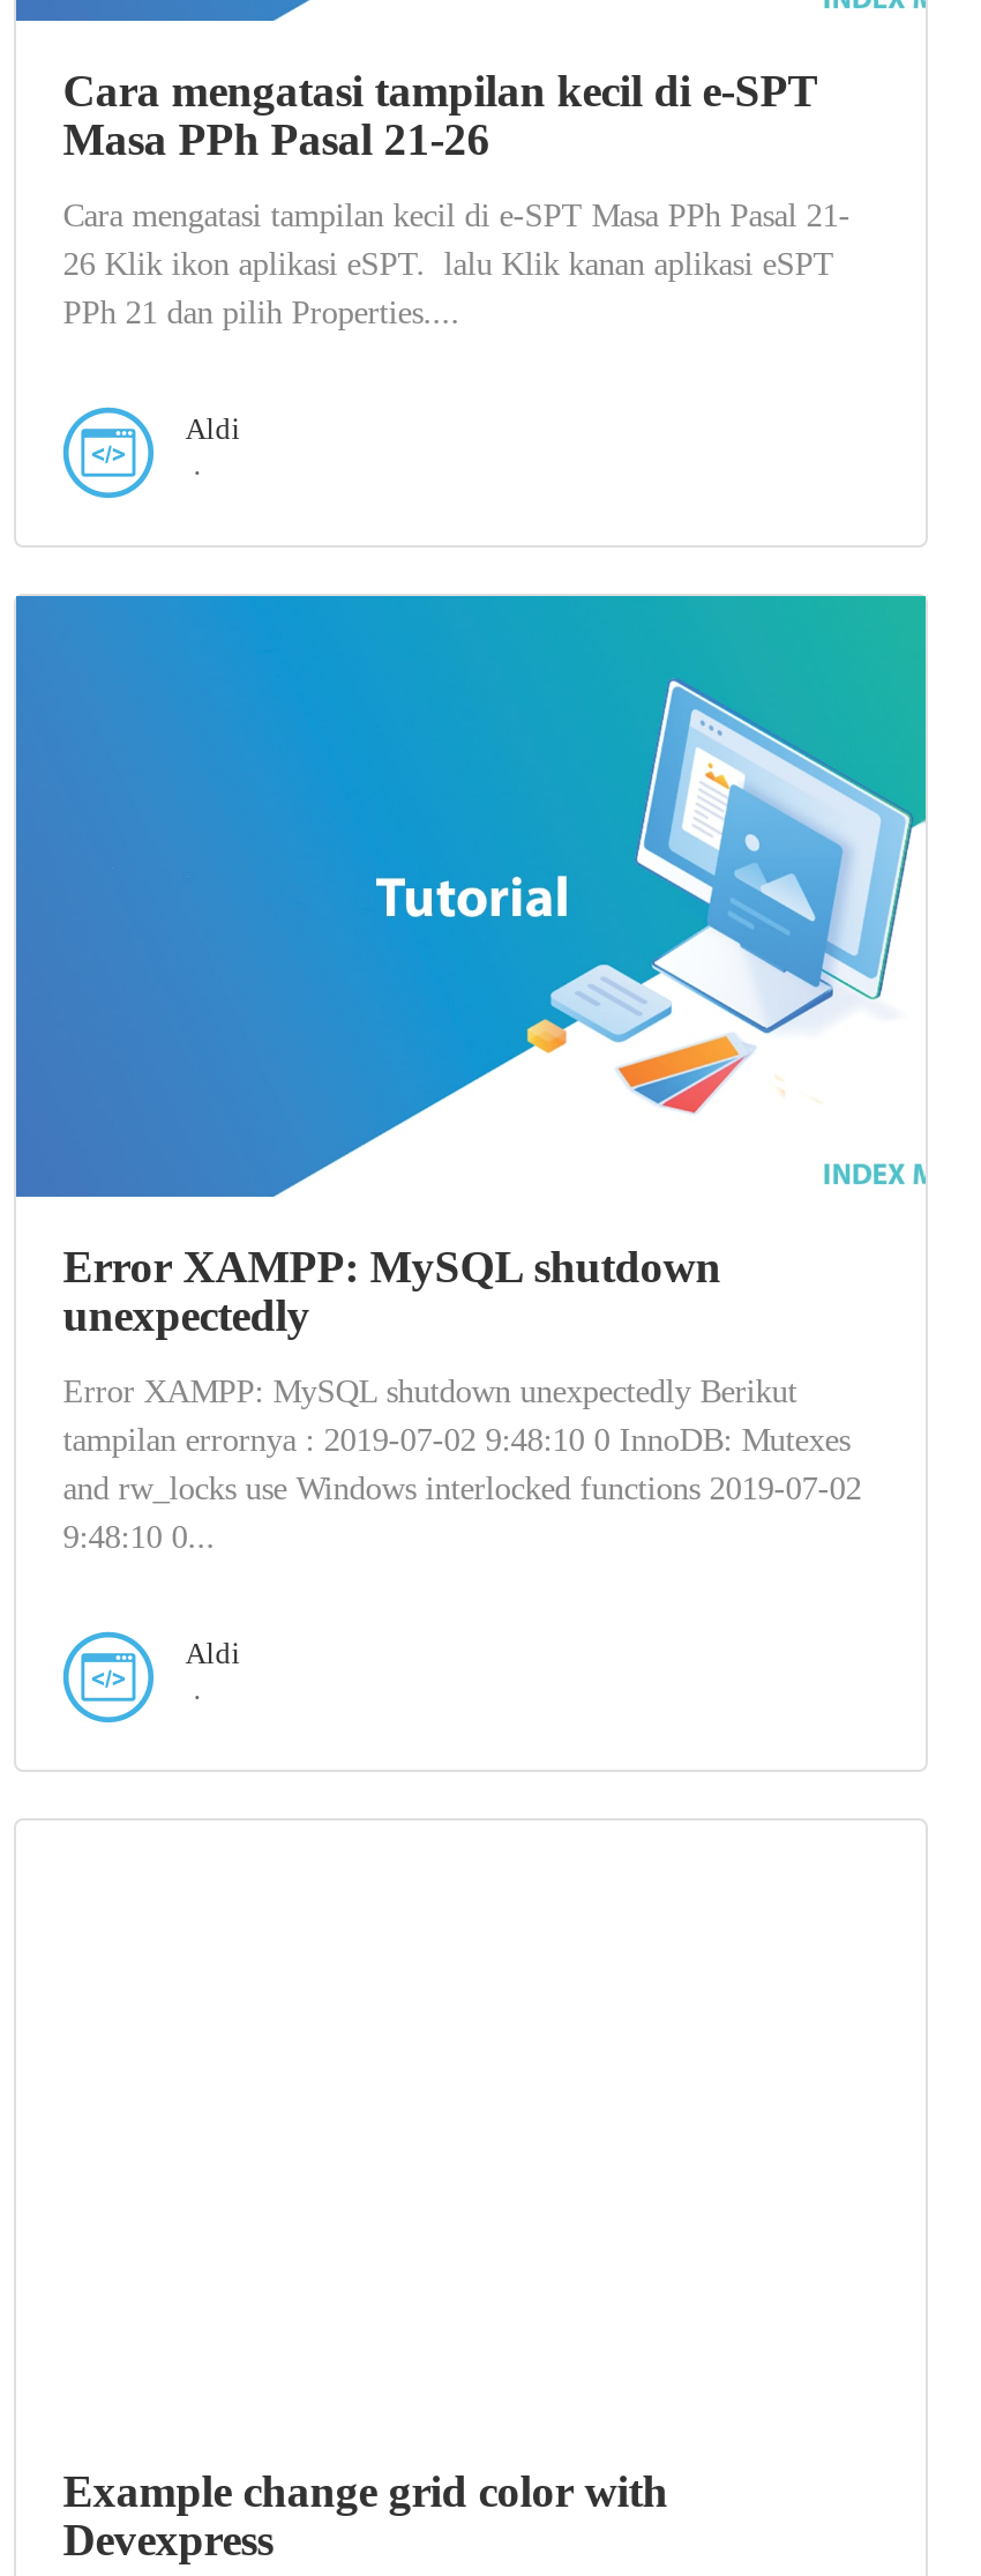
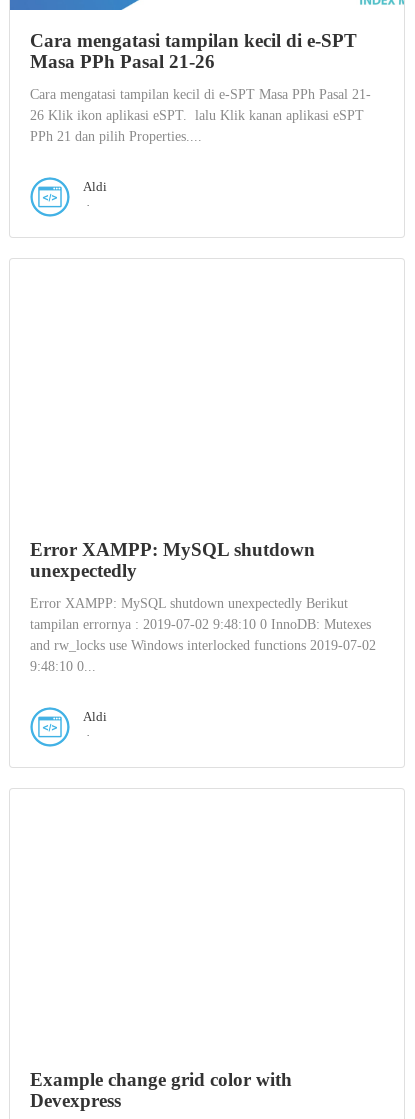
[14,594,928,1199] [image] -> none

